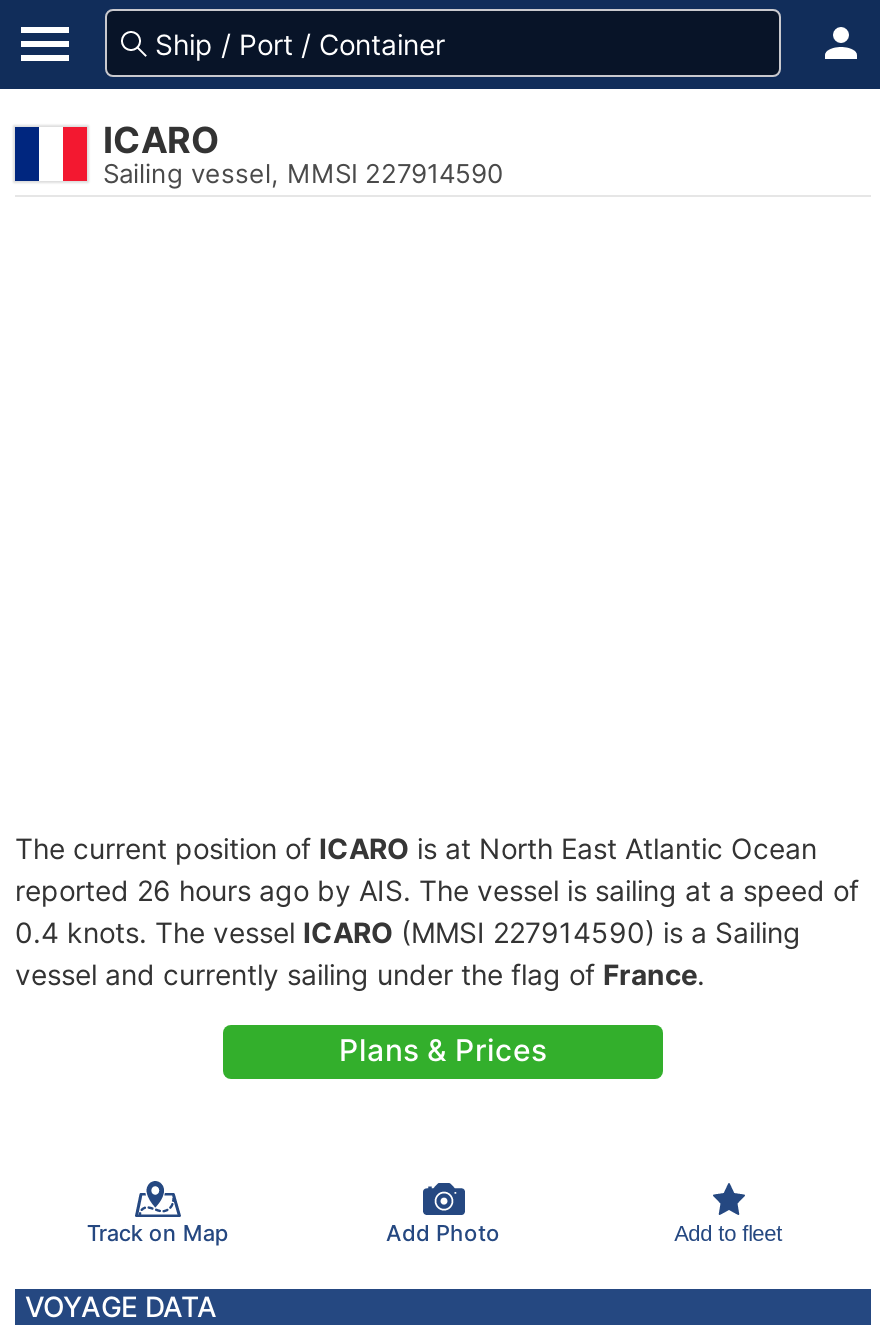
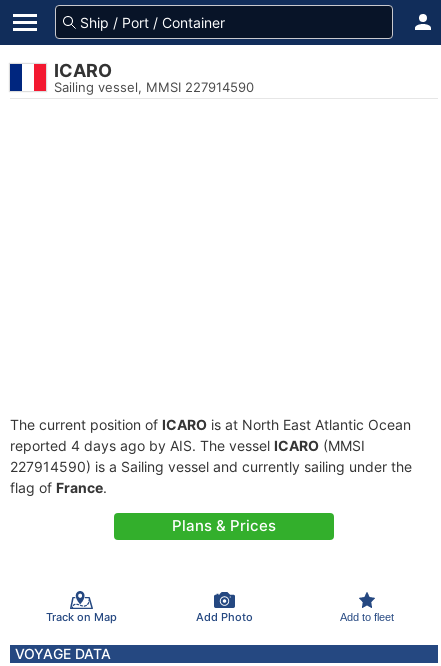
[15,873,859,991] reported 26 hours ago by AIS. The vessel is sailing at a speed of | 0.4 knots. The vessel ICARO (MMSI 227914590) is a Sailing | vessel and currently sailing under the flag of France. -> [10,437,412,496] reported 4 days ago by AIS. The vessel ICARO (MMSI | 227914590) is a Sailing vessel and currently sailing under the | flag of France.

